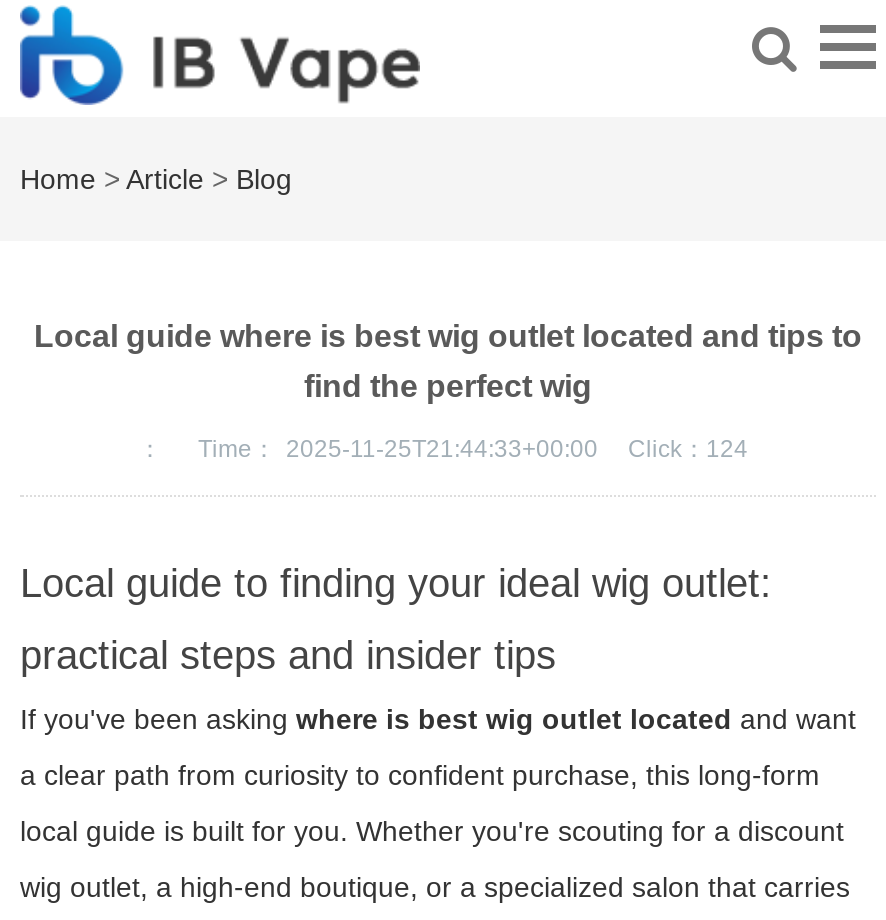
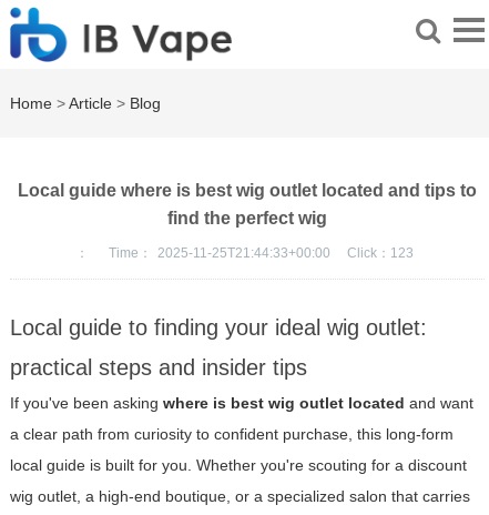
[628,436,748,464] Click：124 -> [347,246,414,261] Click：123

